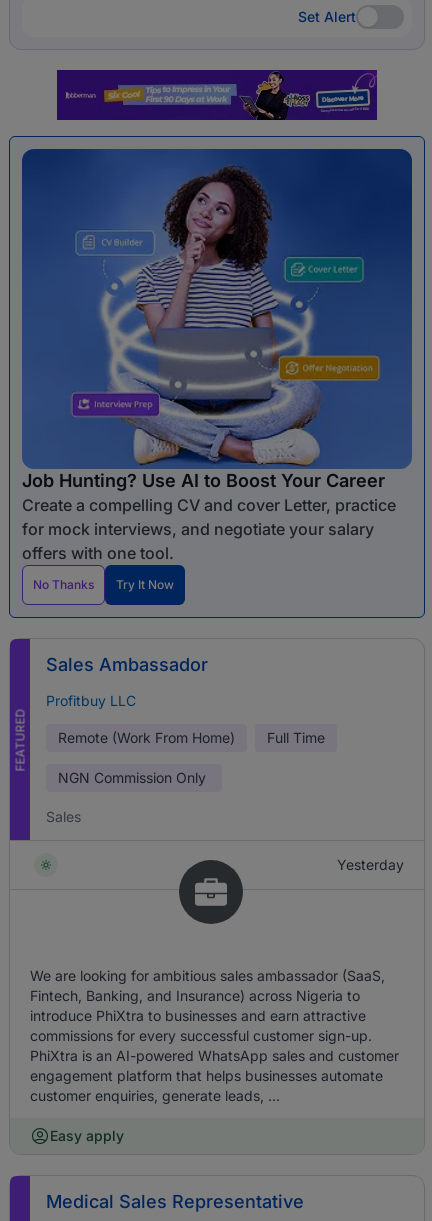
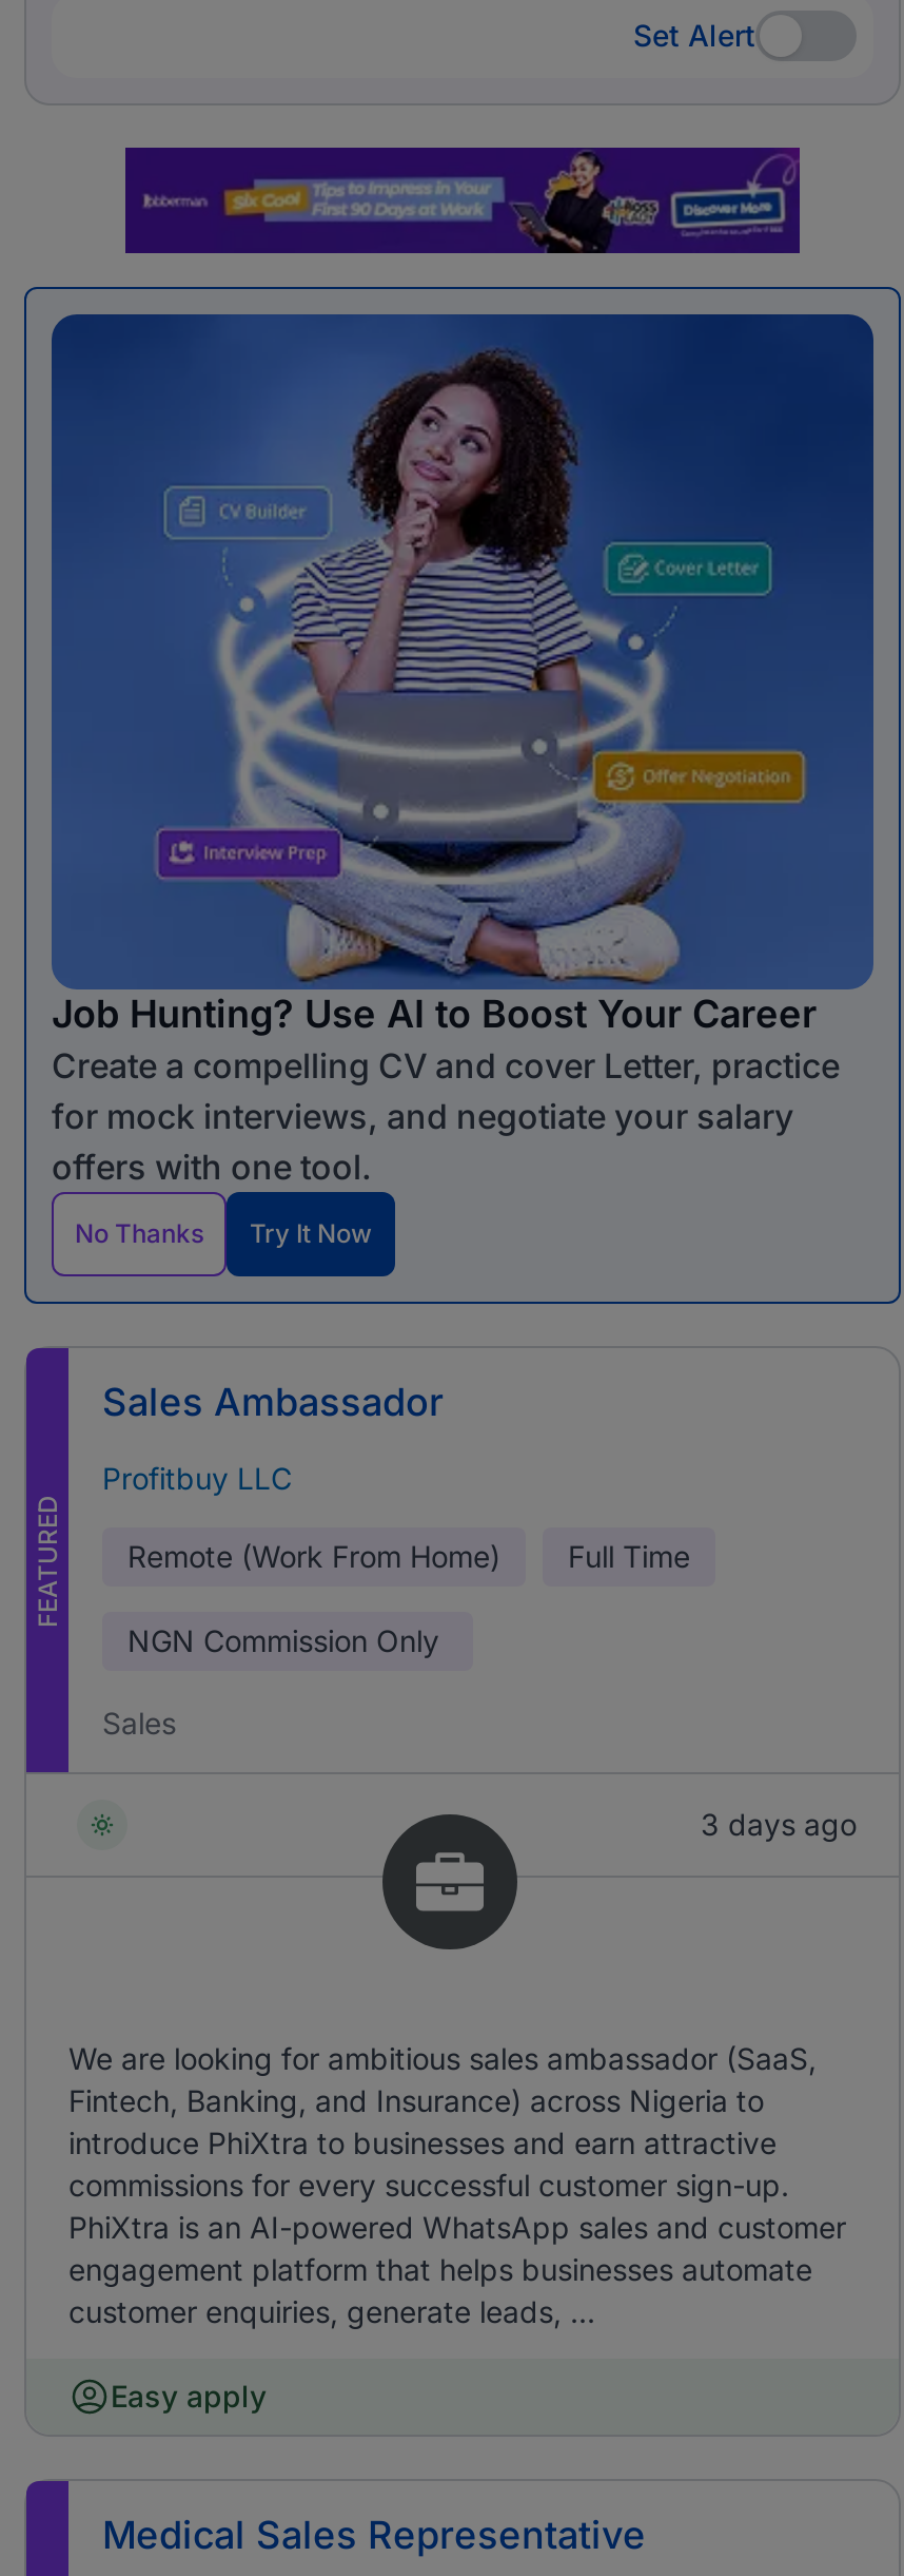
[337,856,404,873] Yesterday -> [701,1806,857,1842] 3 days ago

